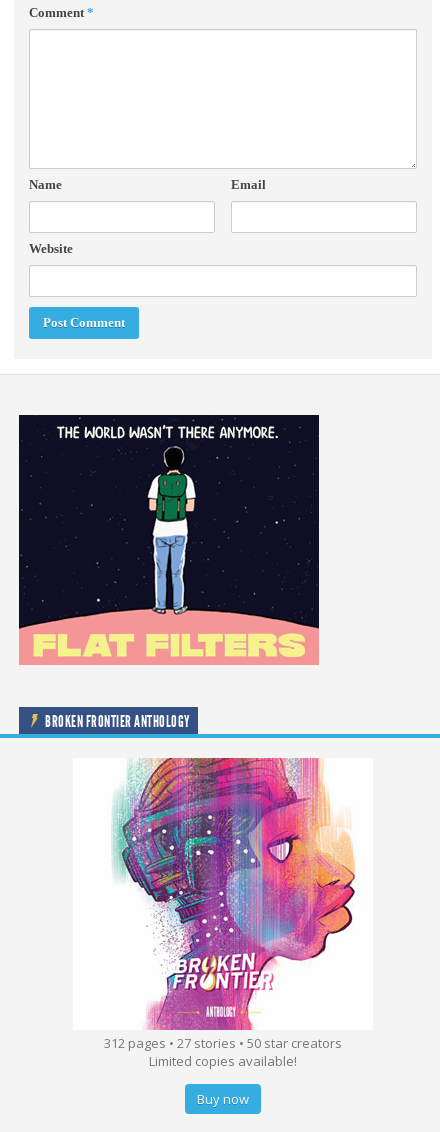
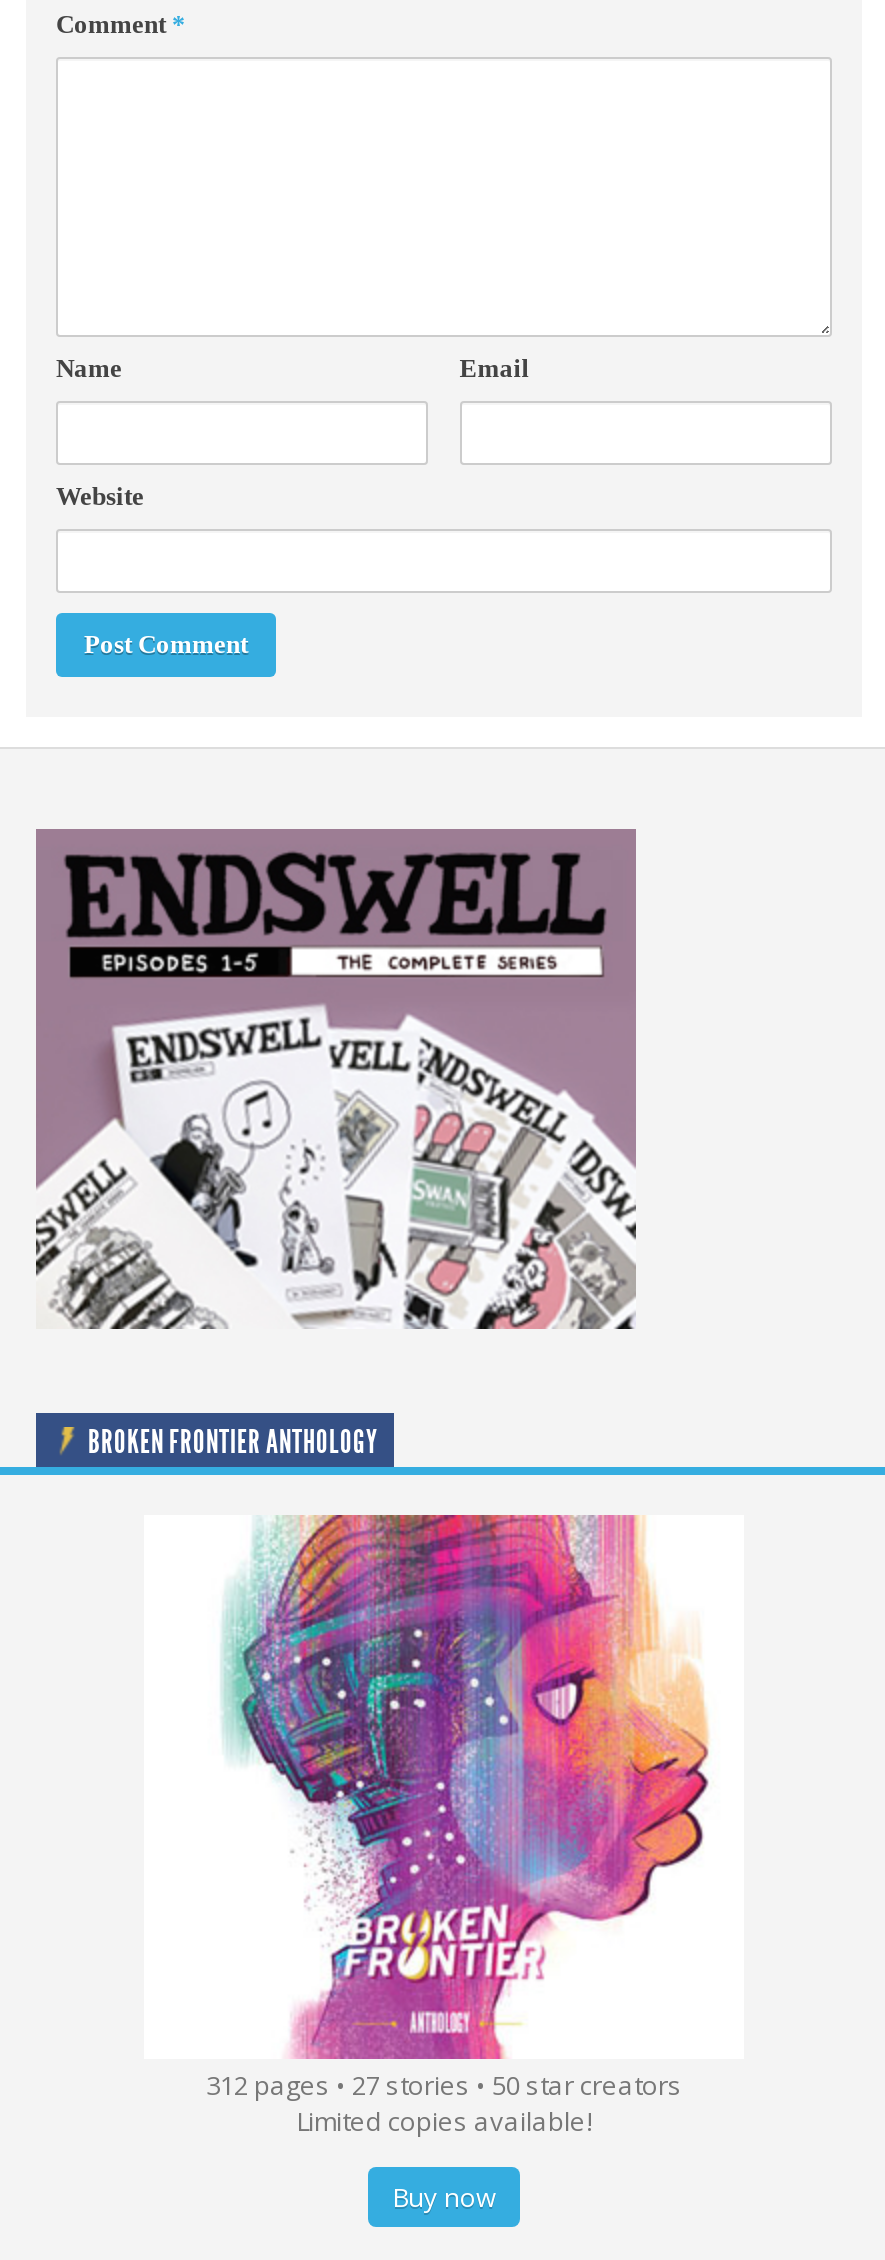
[18,415,320,666] [image] -> [34,831,636,1331] [image]

